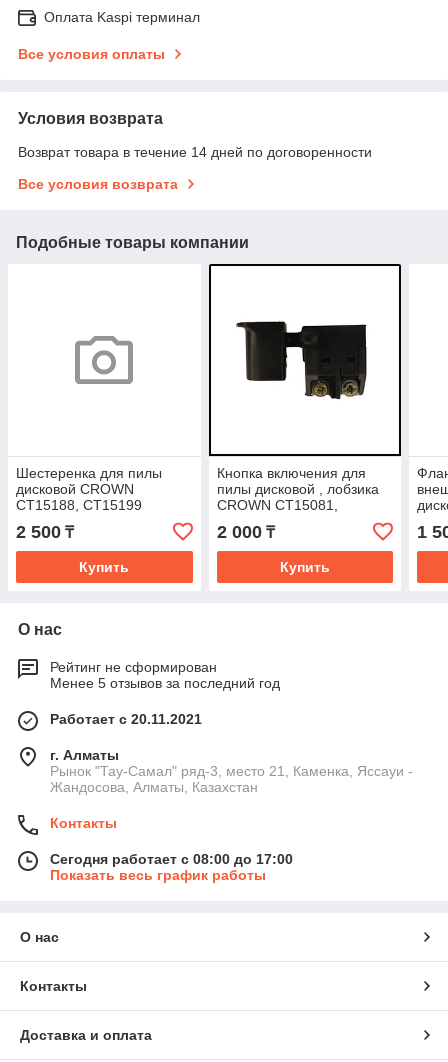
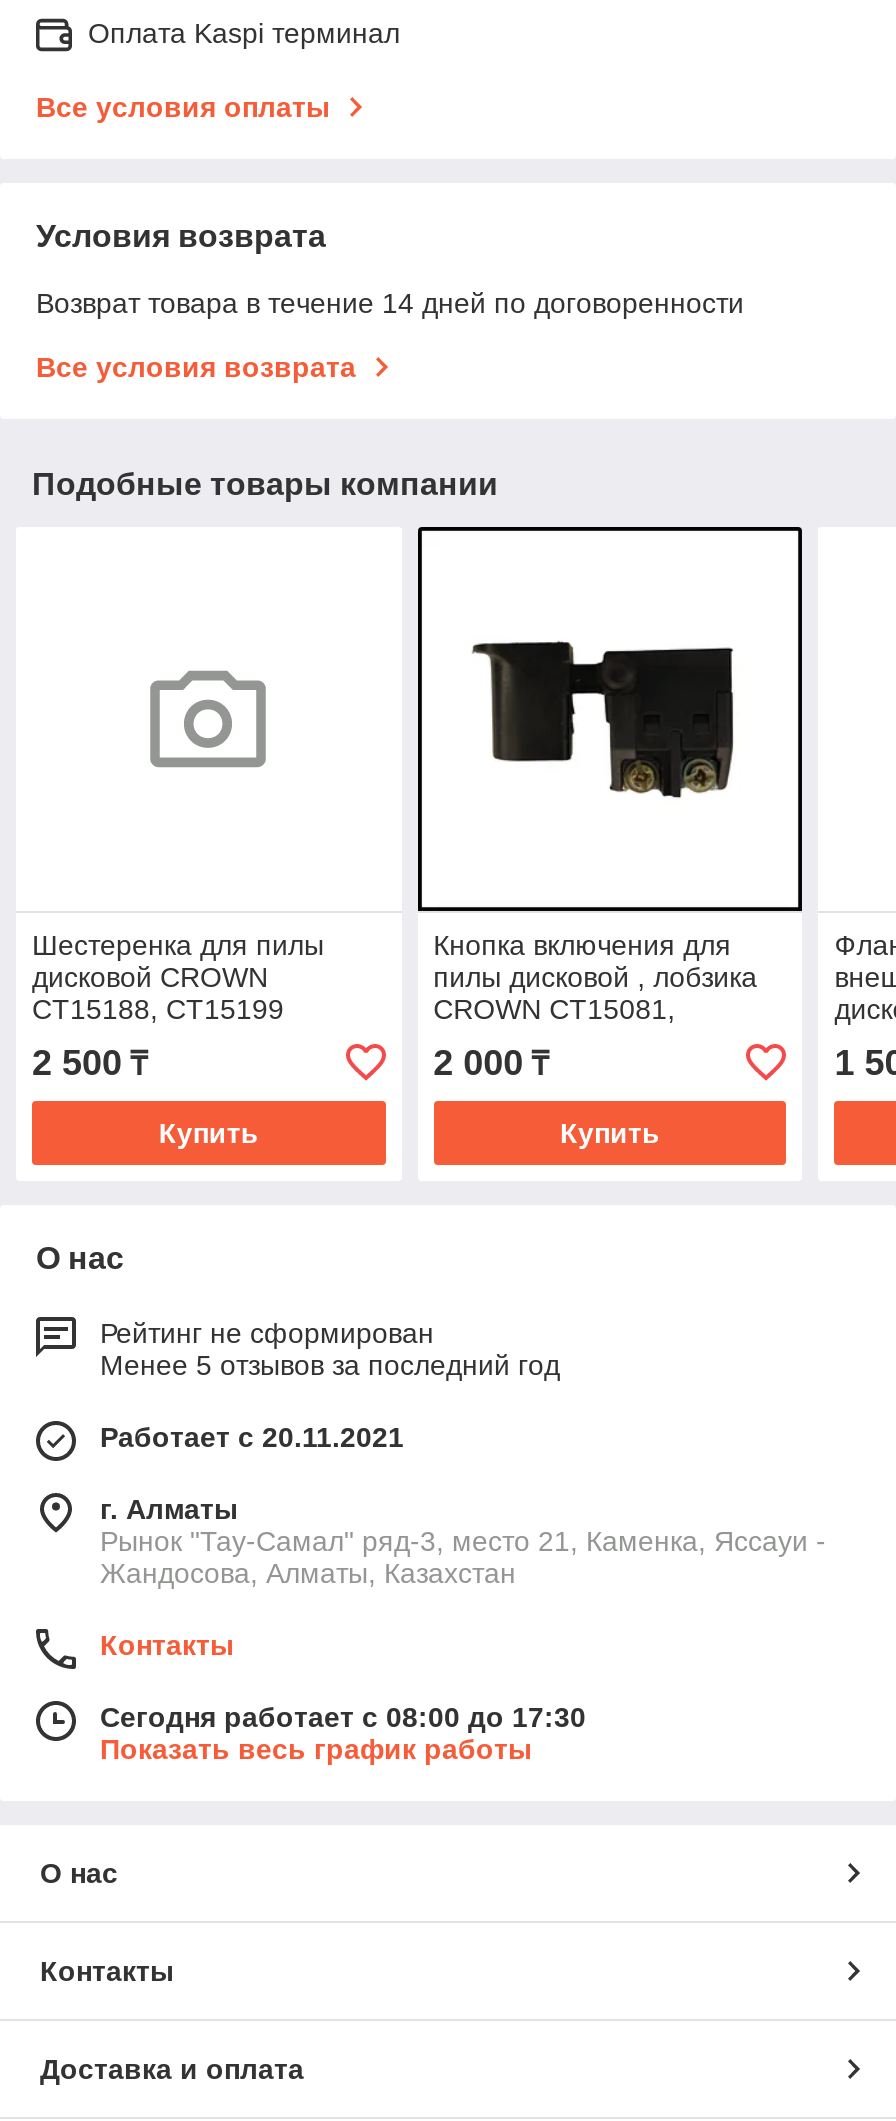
[50,851,293,867] Сегодня работает с 08:00 до 17:00 -> [100,1702,586,1734] Сегодня работает с 08:00 до 17:30

